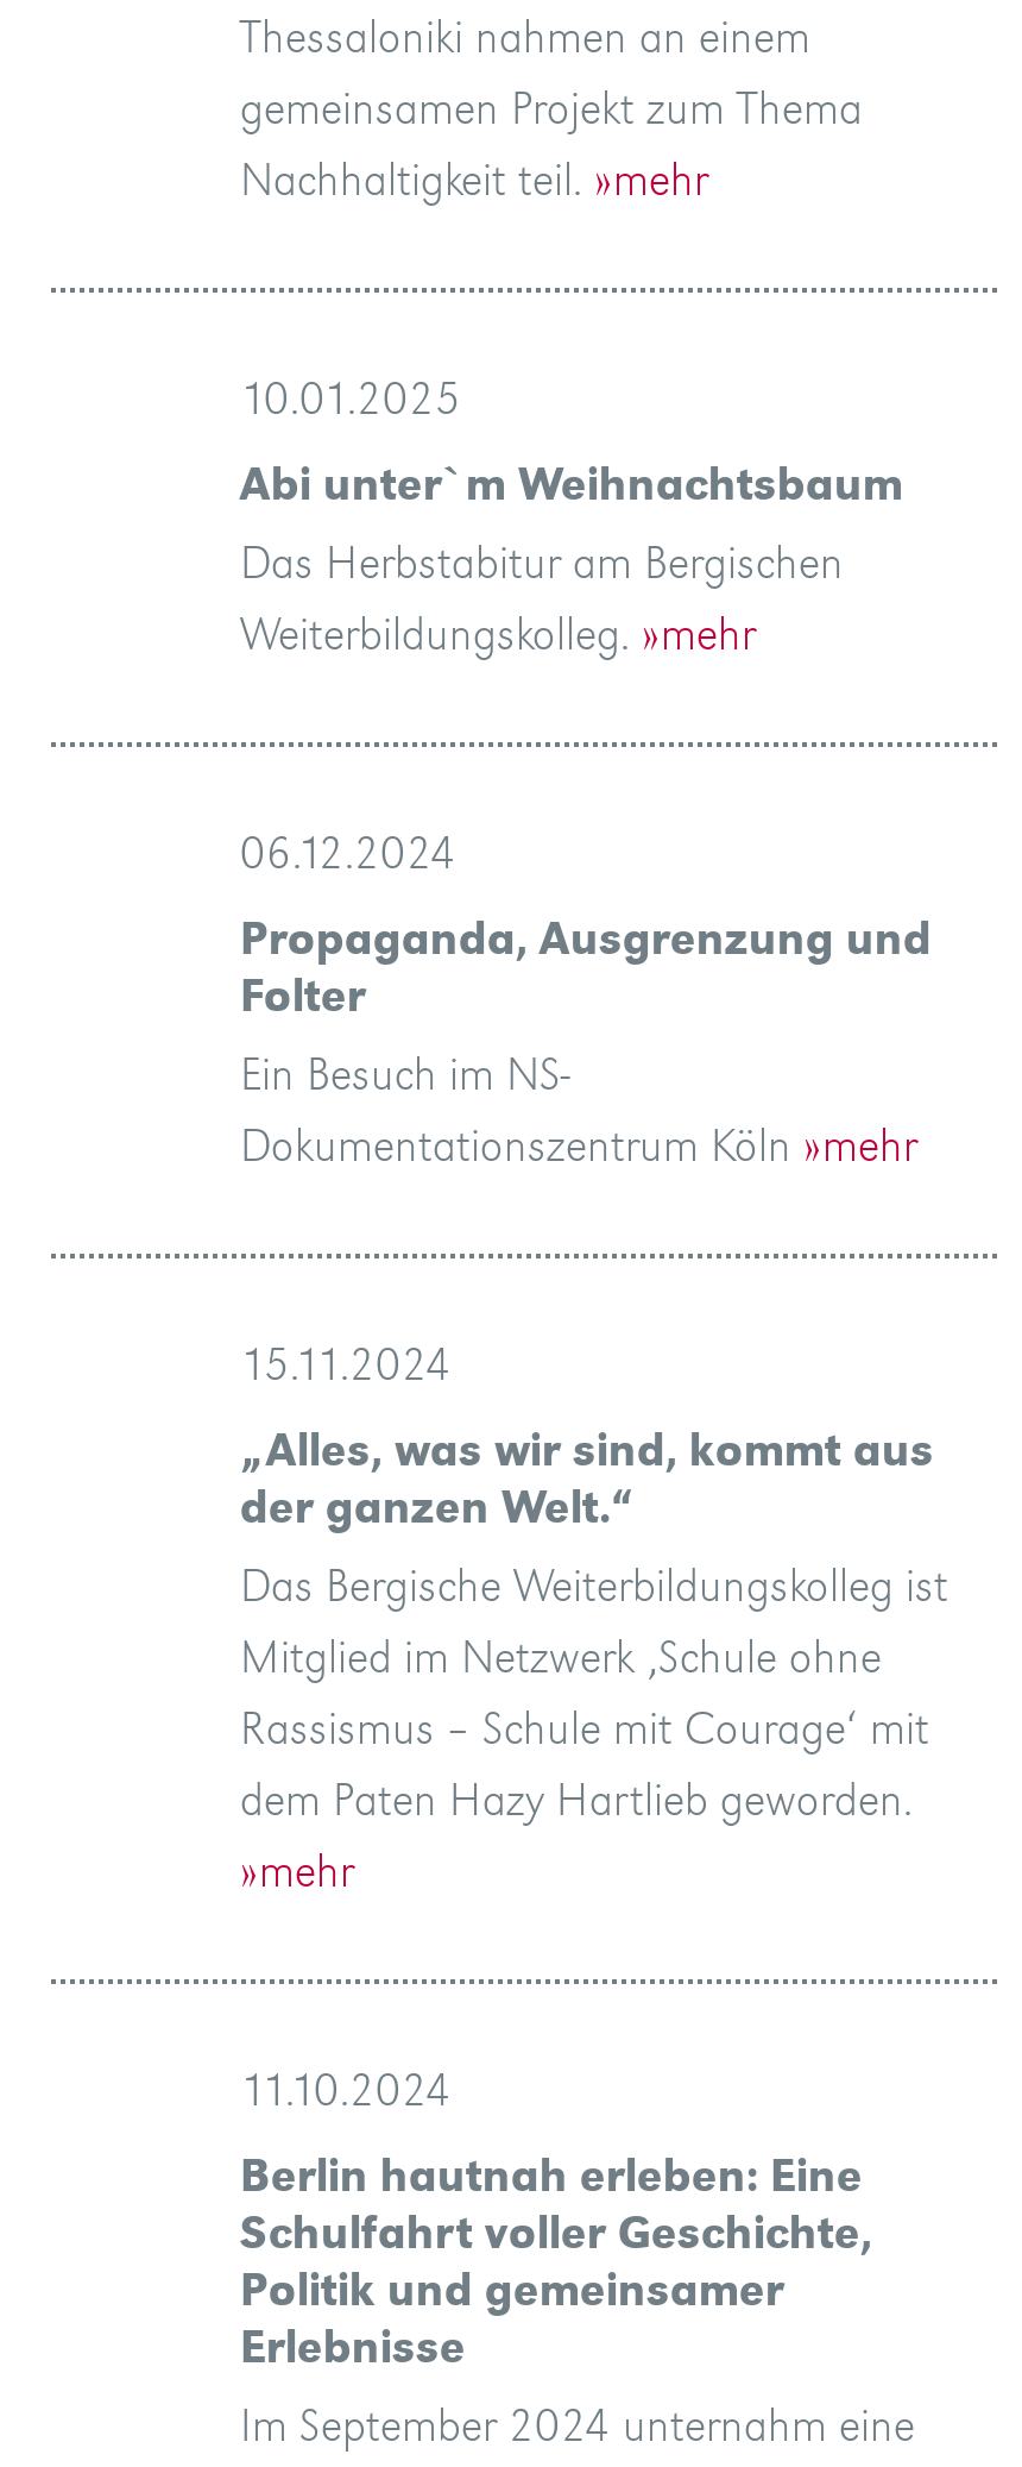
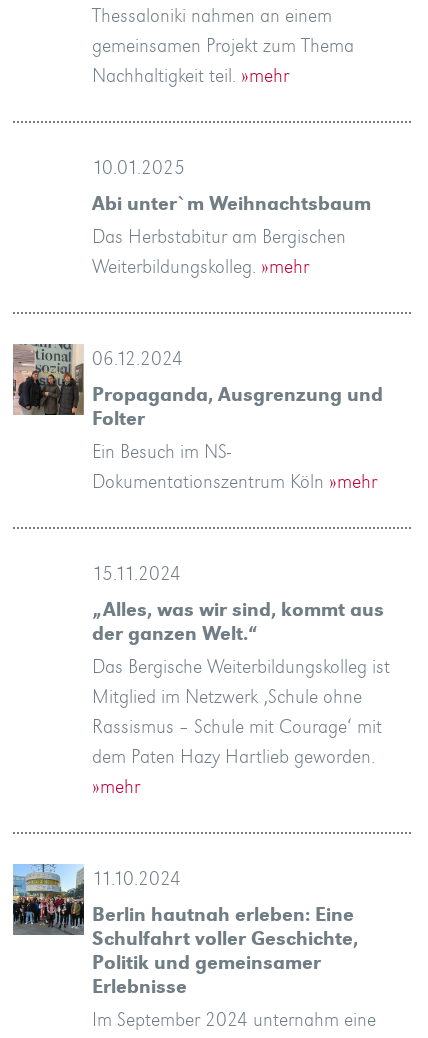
none -> [12,343,85,416] [image]
none -> [12,863,85,936] [image]

